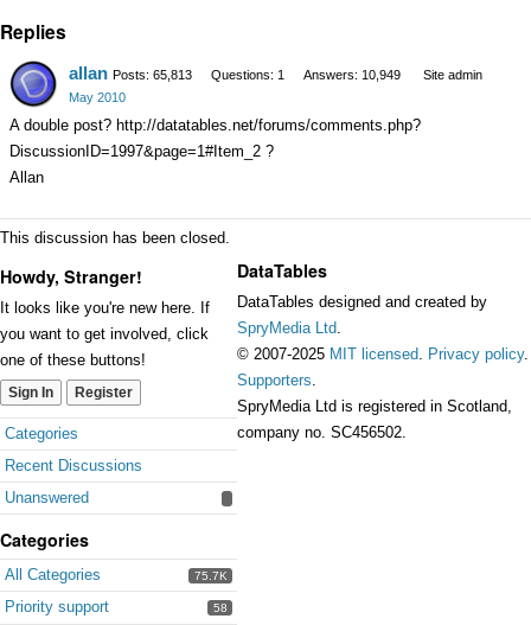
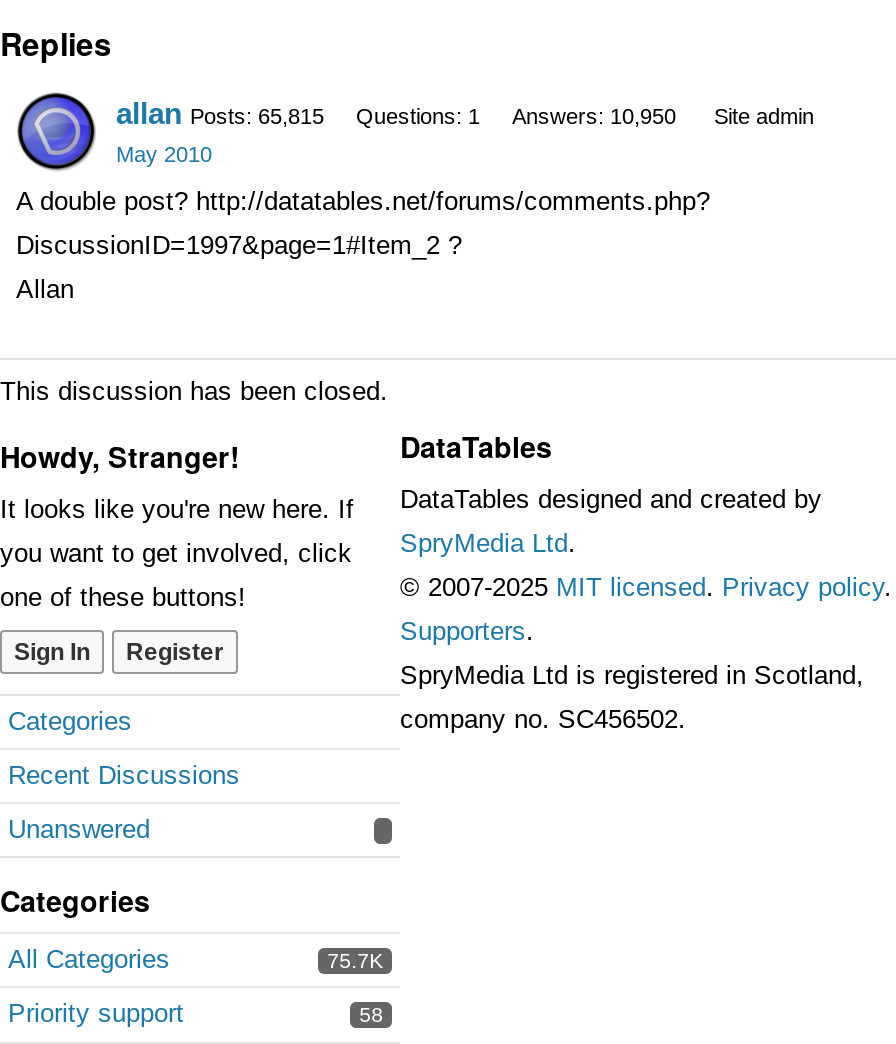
[69,63,192,83] allan Posts: 65,813 -> [116,96,324,130] allan Posts: 65,815
[303,68,401,82] Answers: 10,949 -> [512,104,676,128] Answers: 10,950

